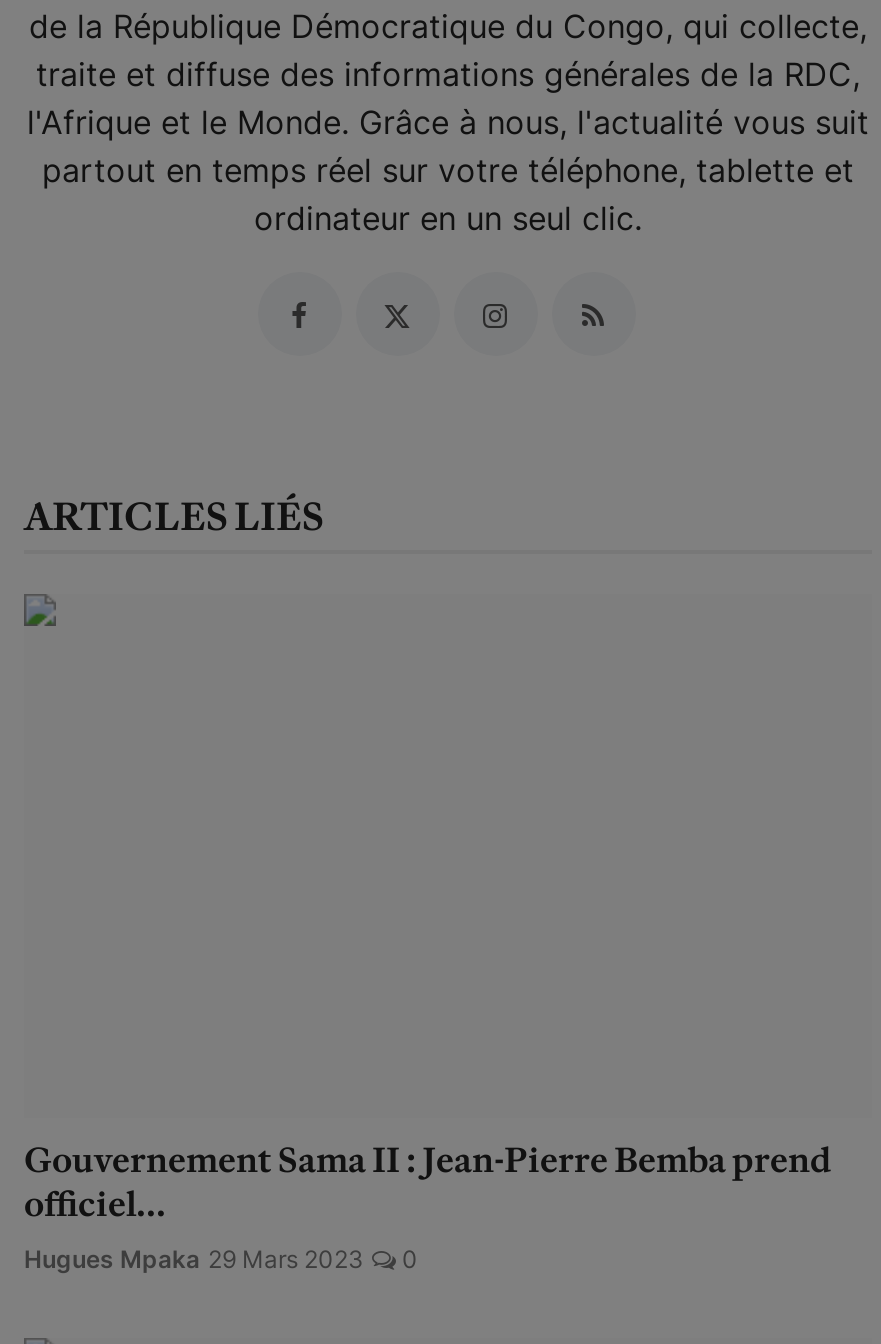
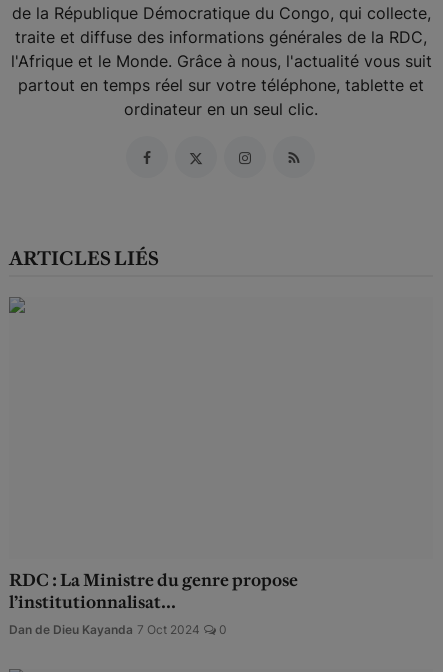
[24,1139,832,1275] Gouvernement Sama II : Jean-Pierre Bemba prend | officiel... | Hugues Mpaka 29 Mars 2023 -> [9,569,298,637] RDC : La Ministre du genre propose | l’institutionnalisat... | Dan de Dieu Kayanda 7 Oct 2024

